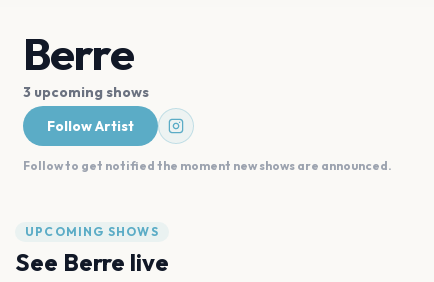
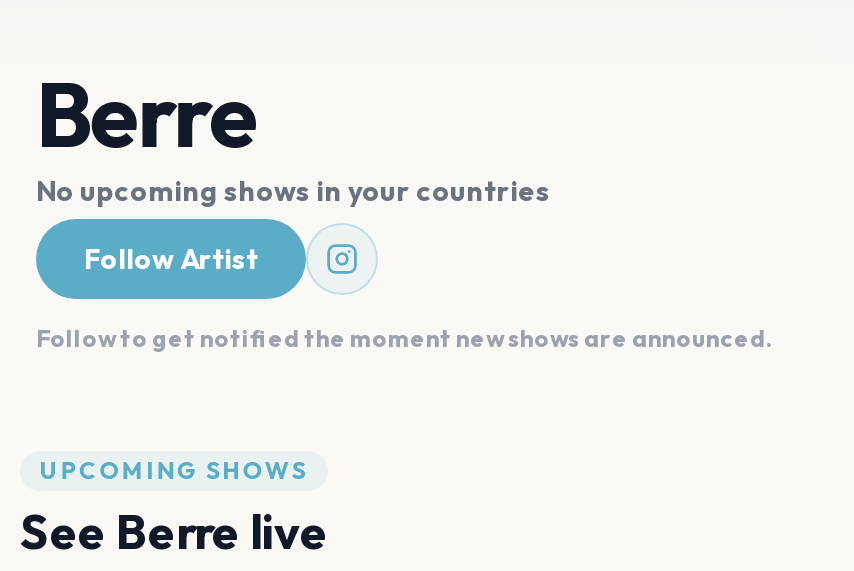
[23,83,149,101] 3 upcoming shows -> [36,173,550,209] No upcoming shows in your countries

